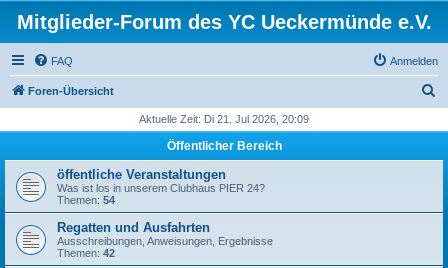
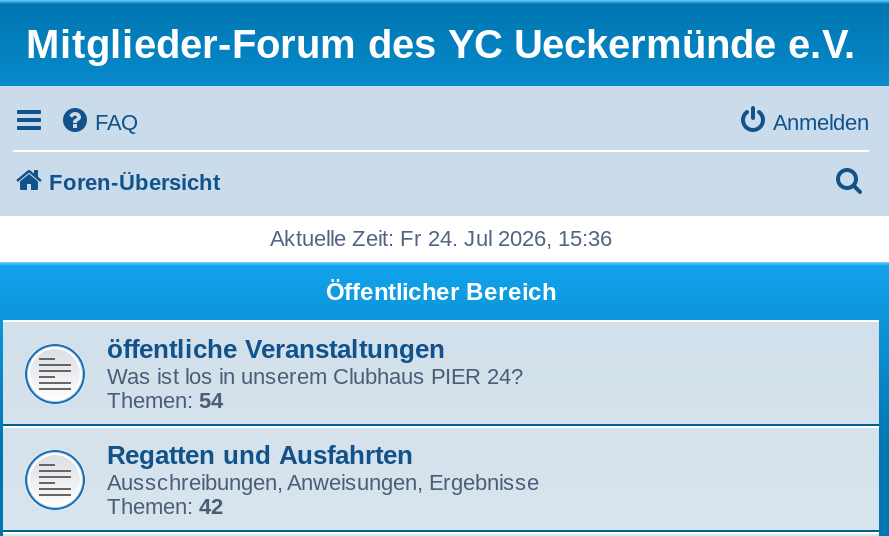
[139,113,309,125] Aktuelle Zeit: Di 21. Jul 2026, 20:09 -> [270,226,612,250] Aktuelle Zeit: Fr 24. Jul 2026, 15:36

